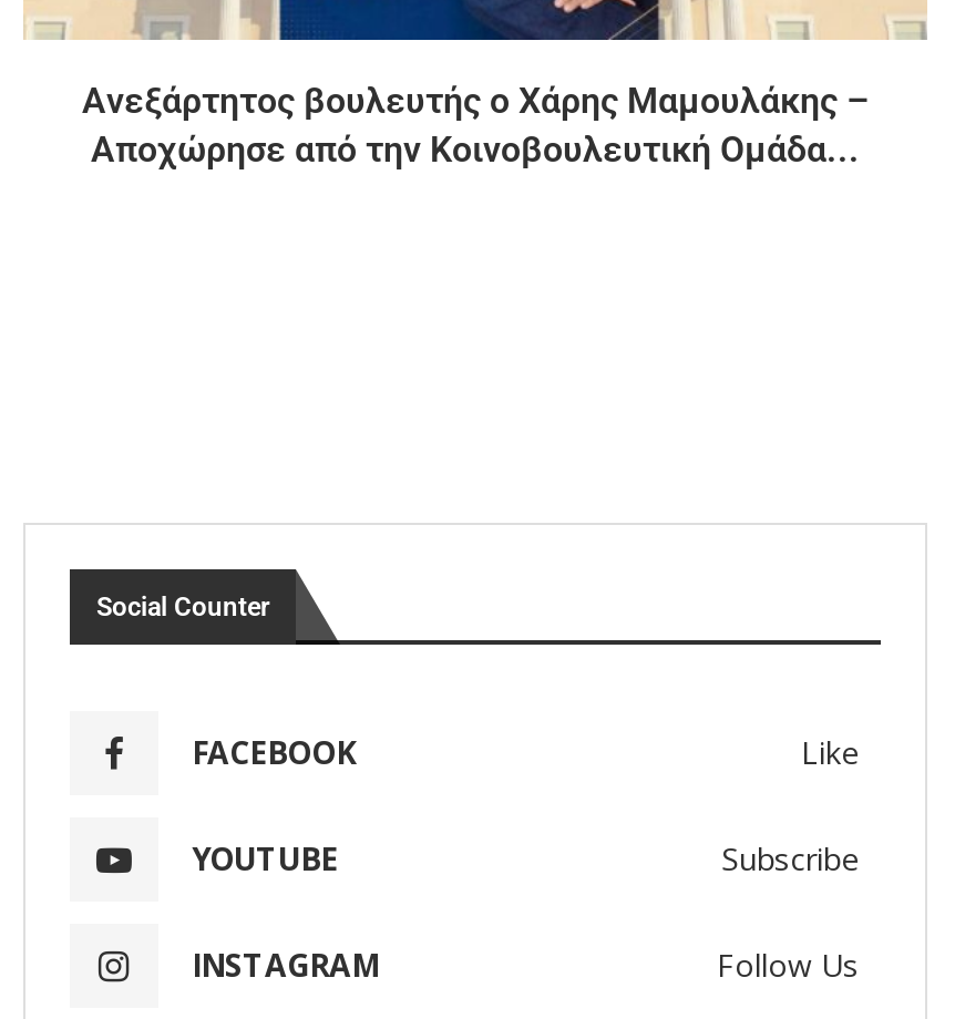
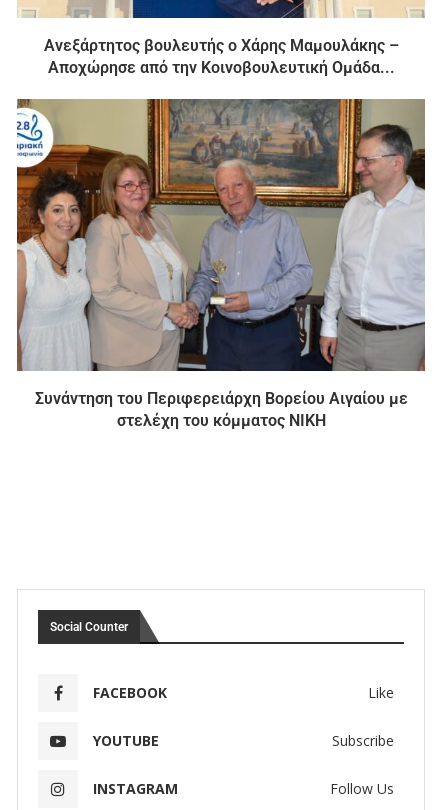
none -> [16,98,426,429] [image] | Συνάντηση του Περιφερειάρχη Βορείου Αιγαίου με | στελέχη του κόμματος ΝΙΚΗ

